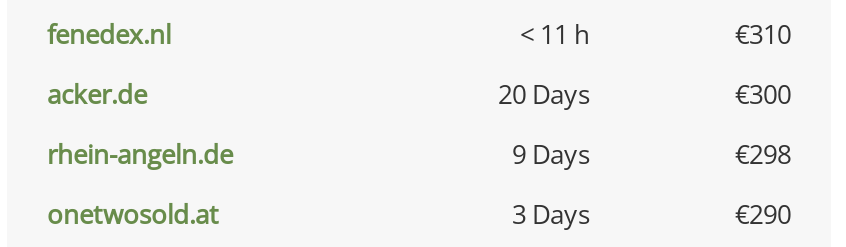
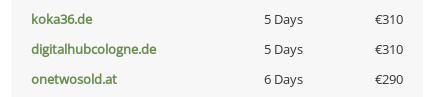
[47,16,590,52] fenedex.nl | < 11 h -> [31,10,302,28] koka36.de | 5 Days
[47,76,791,172] acker.de | 20 Days | €300 | rhein-angeln.de | 9 Days | €298 -> [31,40,403,58] digitalhubcologne.de | 5 Days | €310
[512,196,590,232] 3 Days -> [263,70,302,88] 6 Days

